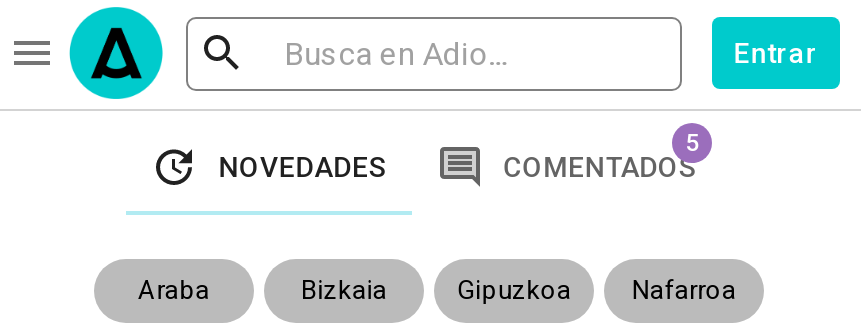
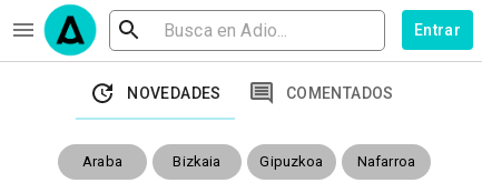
[685,129,700,157] 5 -> none

